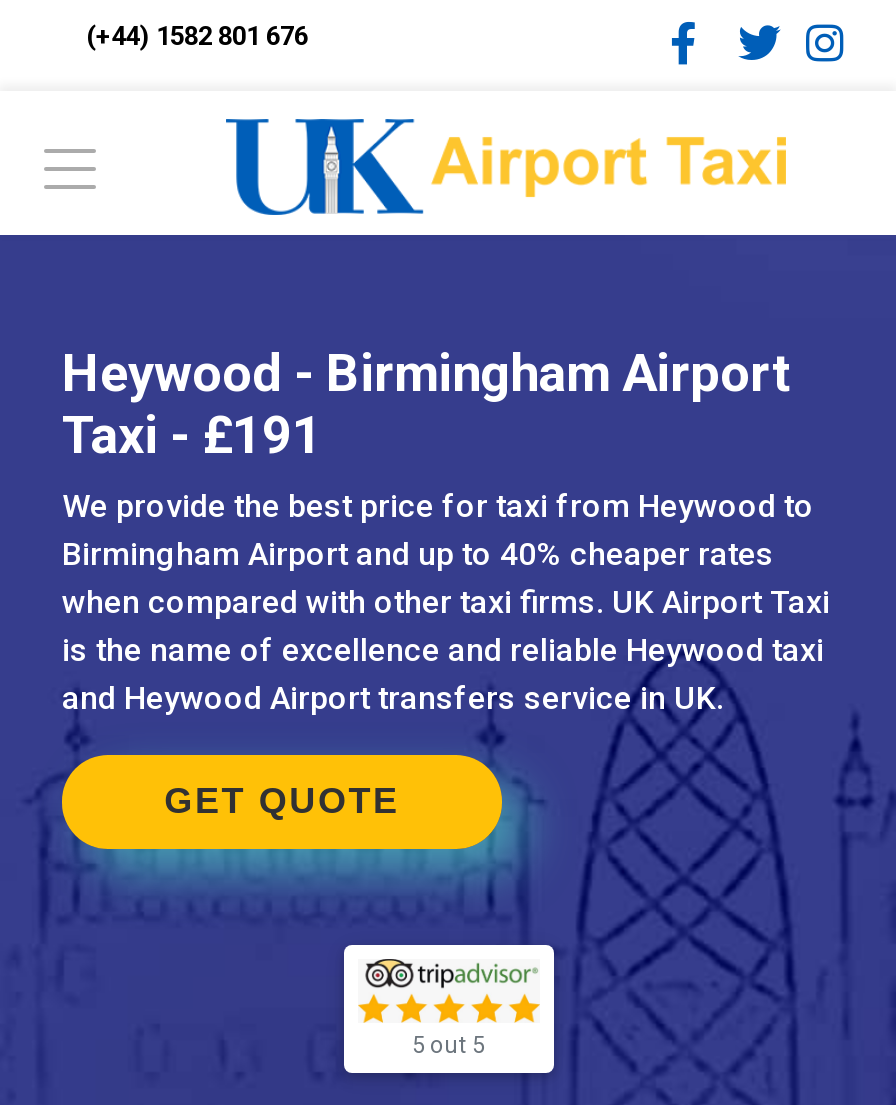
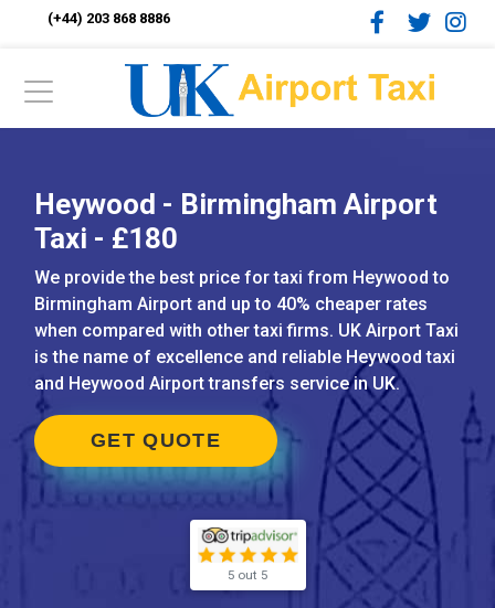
[86,21,308,51] (+44) 1582 801 676 -> [48,10,170,26] (+44) 203 868 8886
[62,405,322,465] Taxi - £191 -> [34,222,178,255] Taxi - £180

